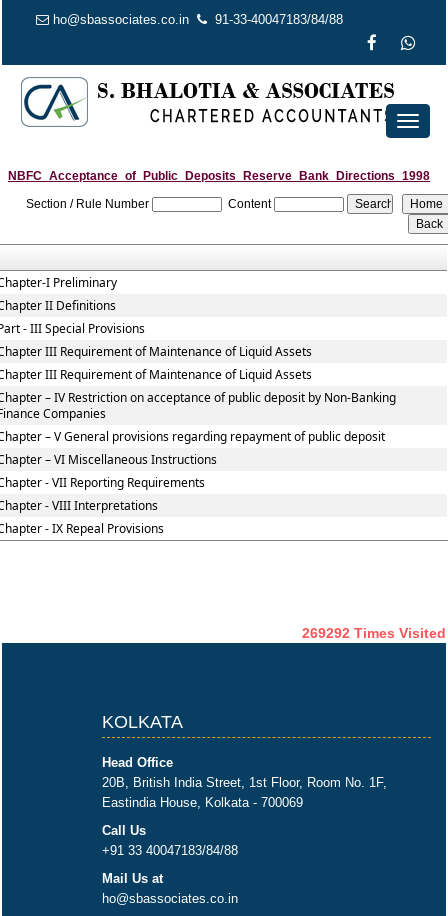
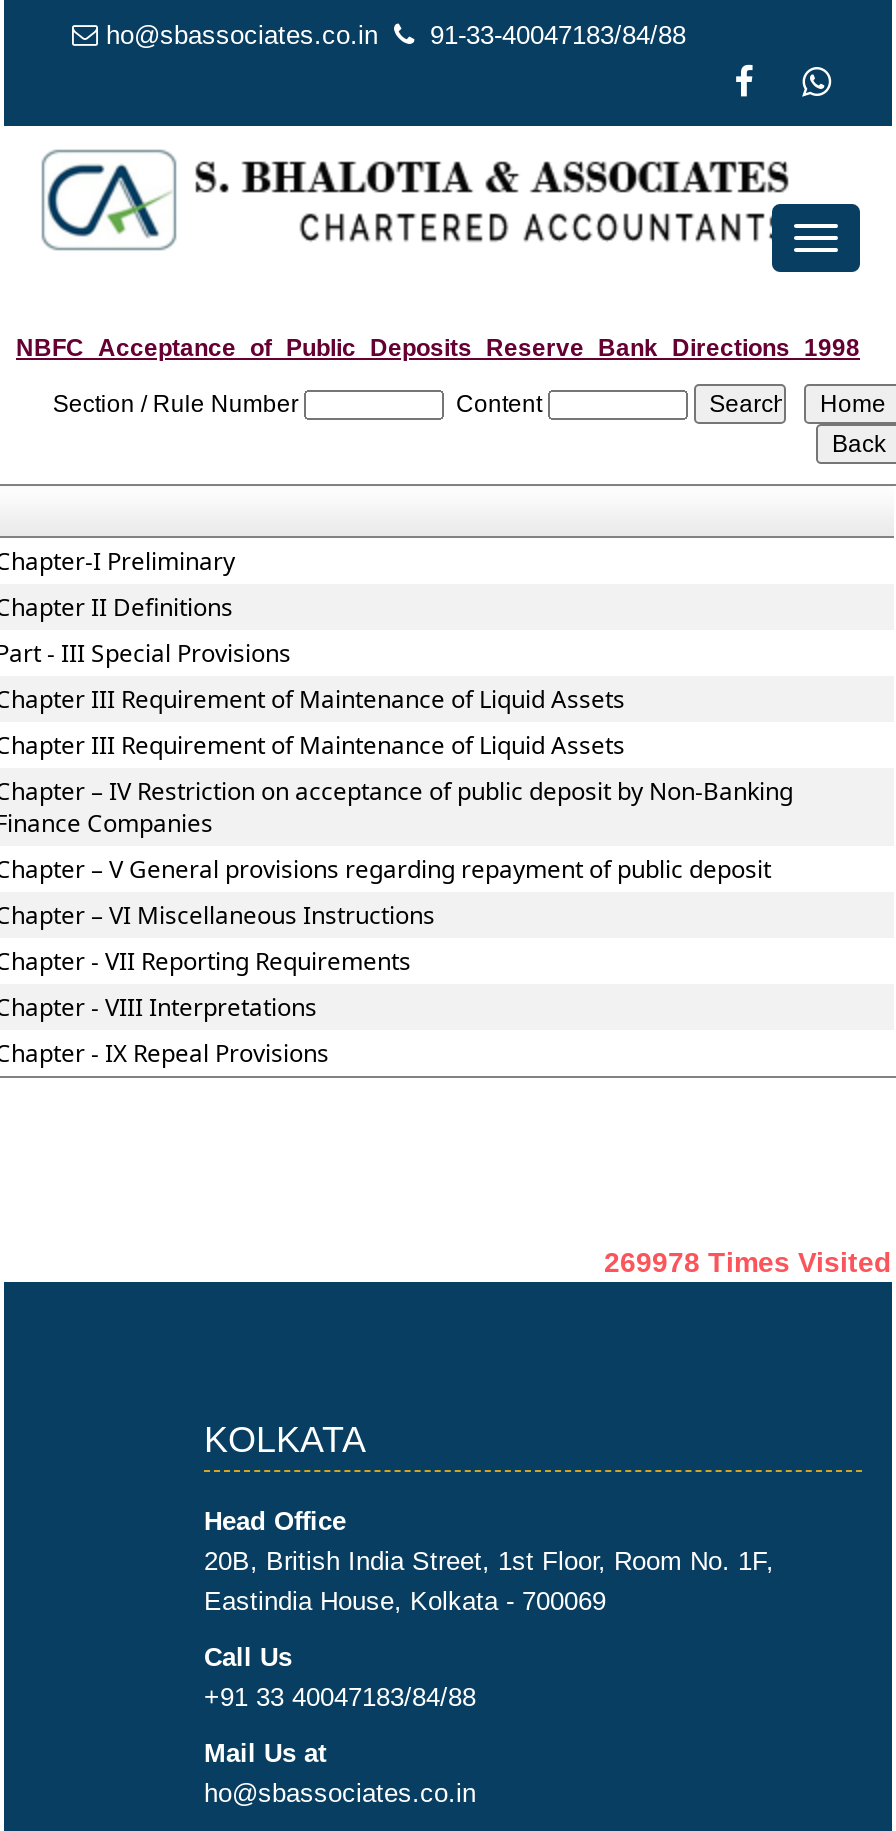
[302,625,446,641] 269292 Times Visited -> [604,1246,892,1278] 269978 Times Visited

